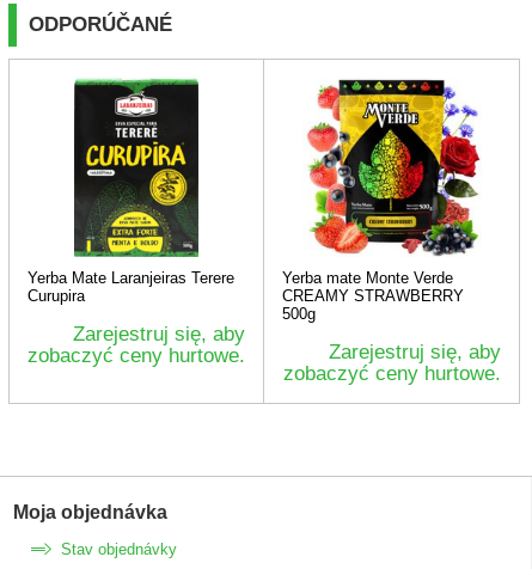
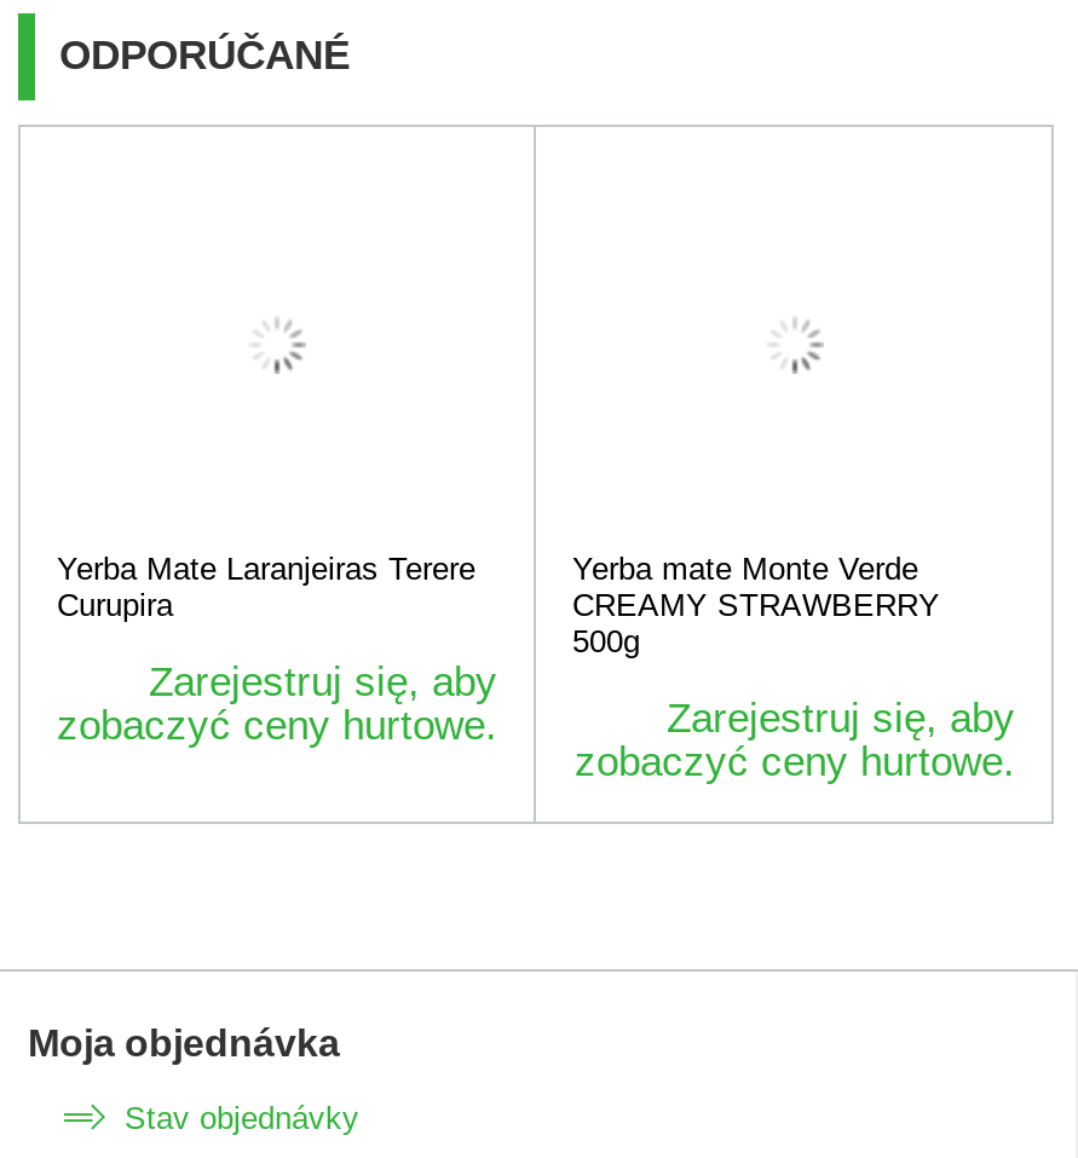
[73,78,200,258] [image] -> none
[306,79,481,257] [image] -> none

